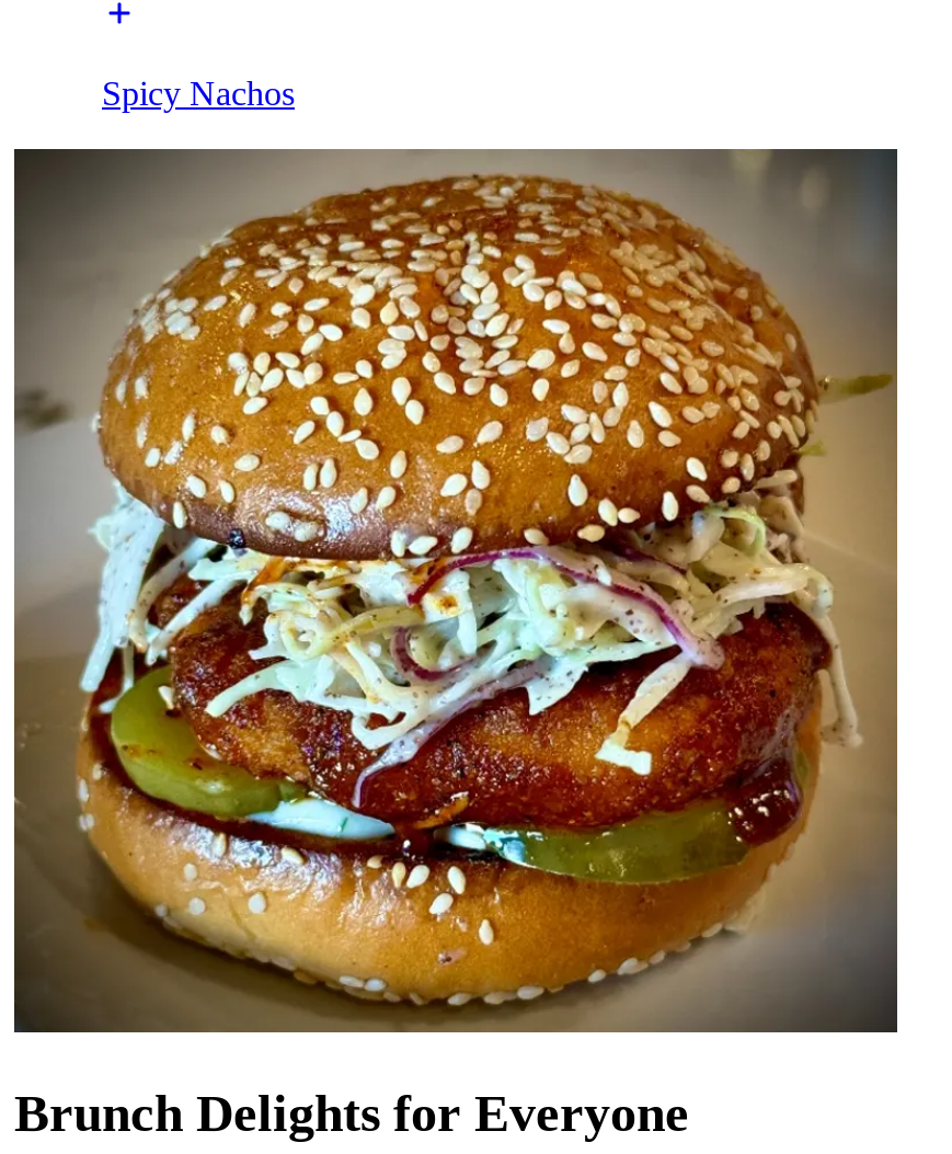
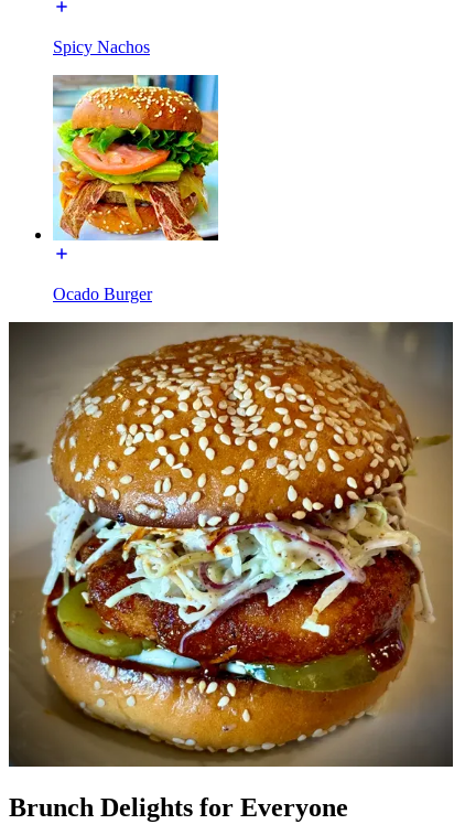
none -> [52,74,219,303] [image] | Ocado Burger

